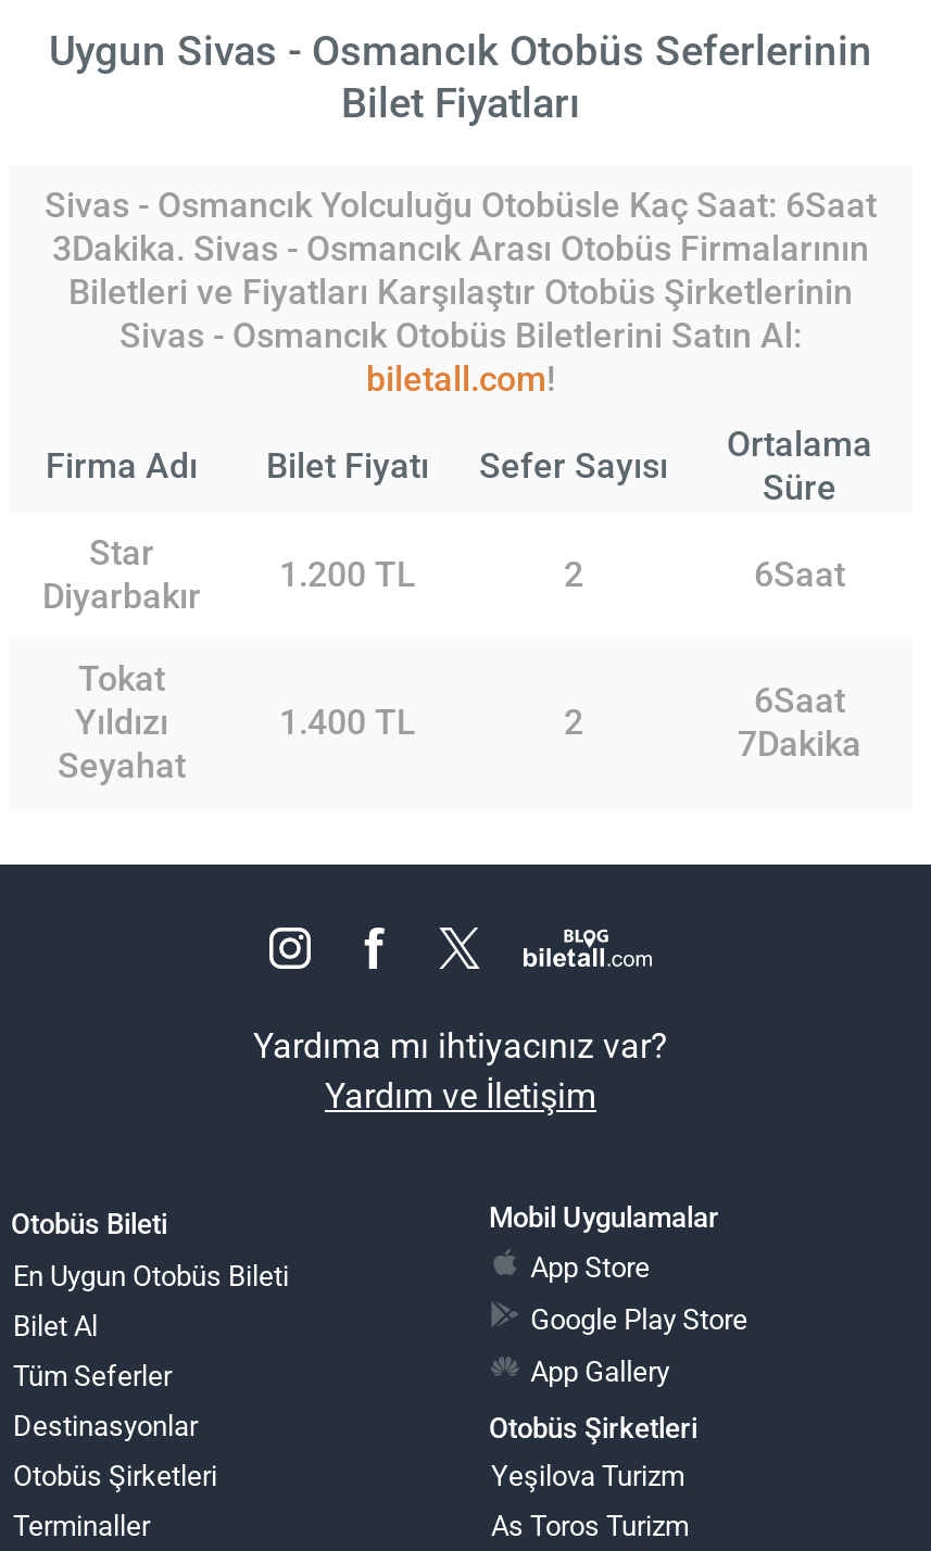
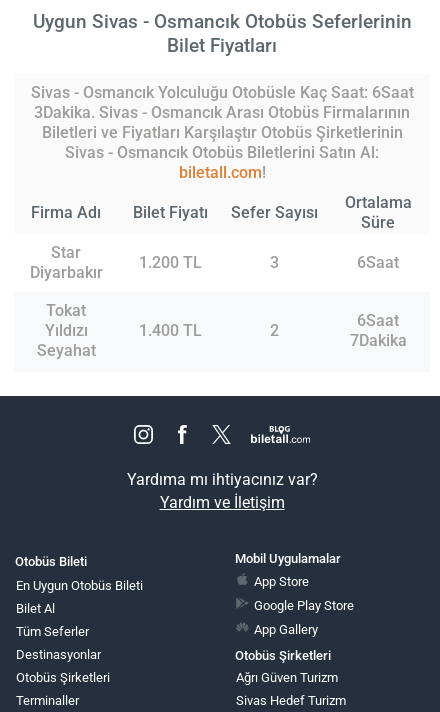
[564,553,583,595] 2 -> [269,253,278,272] 3
[491,1459,684,1491] Yeşilova Turizm -> [236,669,338,684] Ağrı Güven Turizm
[491,1509,689,1541] As Toros Turizm -> [236,692,346,707] Sivas Hedef Turizm

